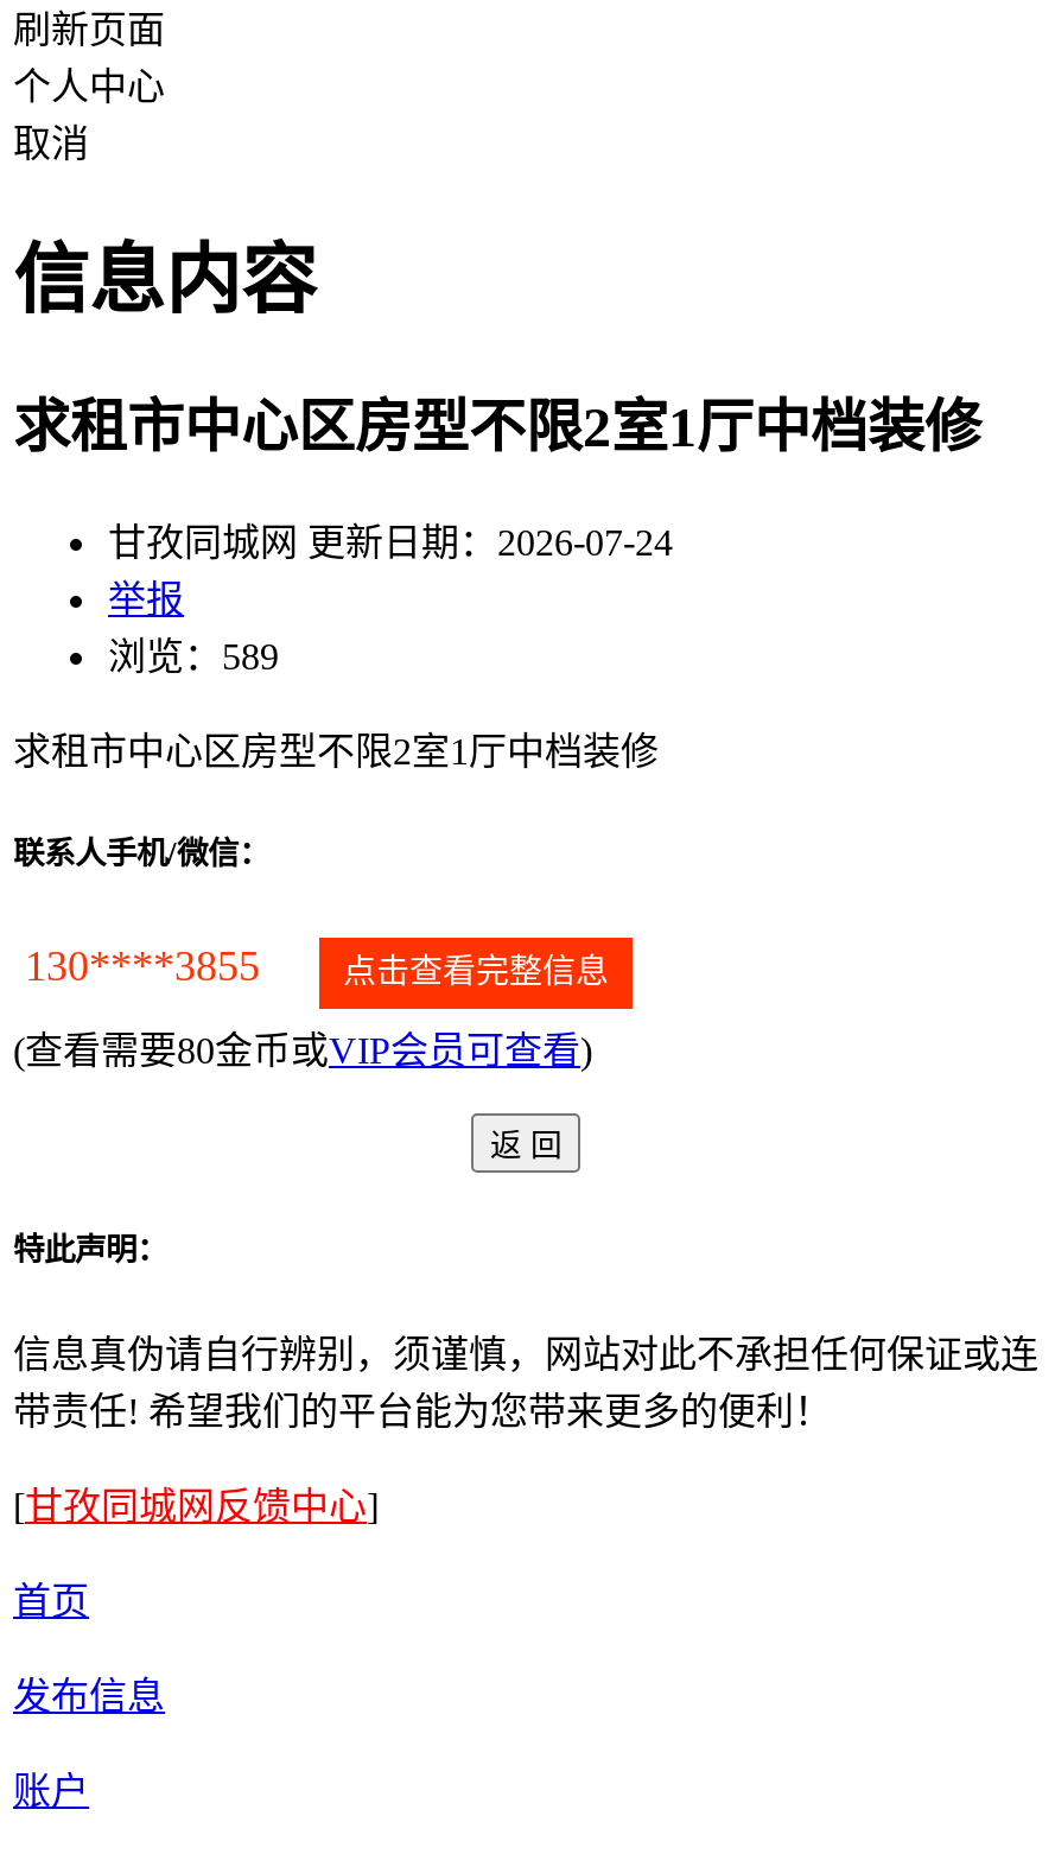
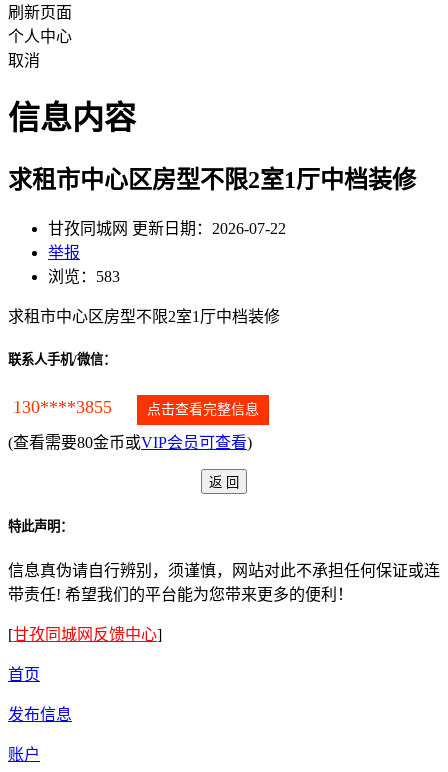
[108,522,673,562] 甘孜同城网 更新日期：2026-07-24 -> [48,220,286,237] 甘孜同城网 更新日期：2026-07-22
[108,636,279,676] 浏览：589 -> [48,268,120,285] 浏览：583

